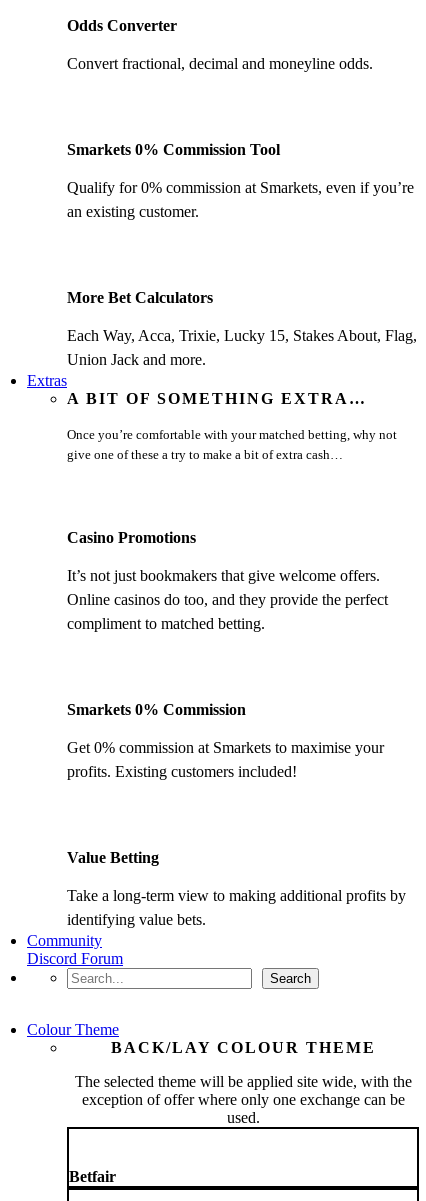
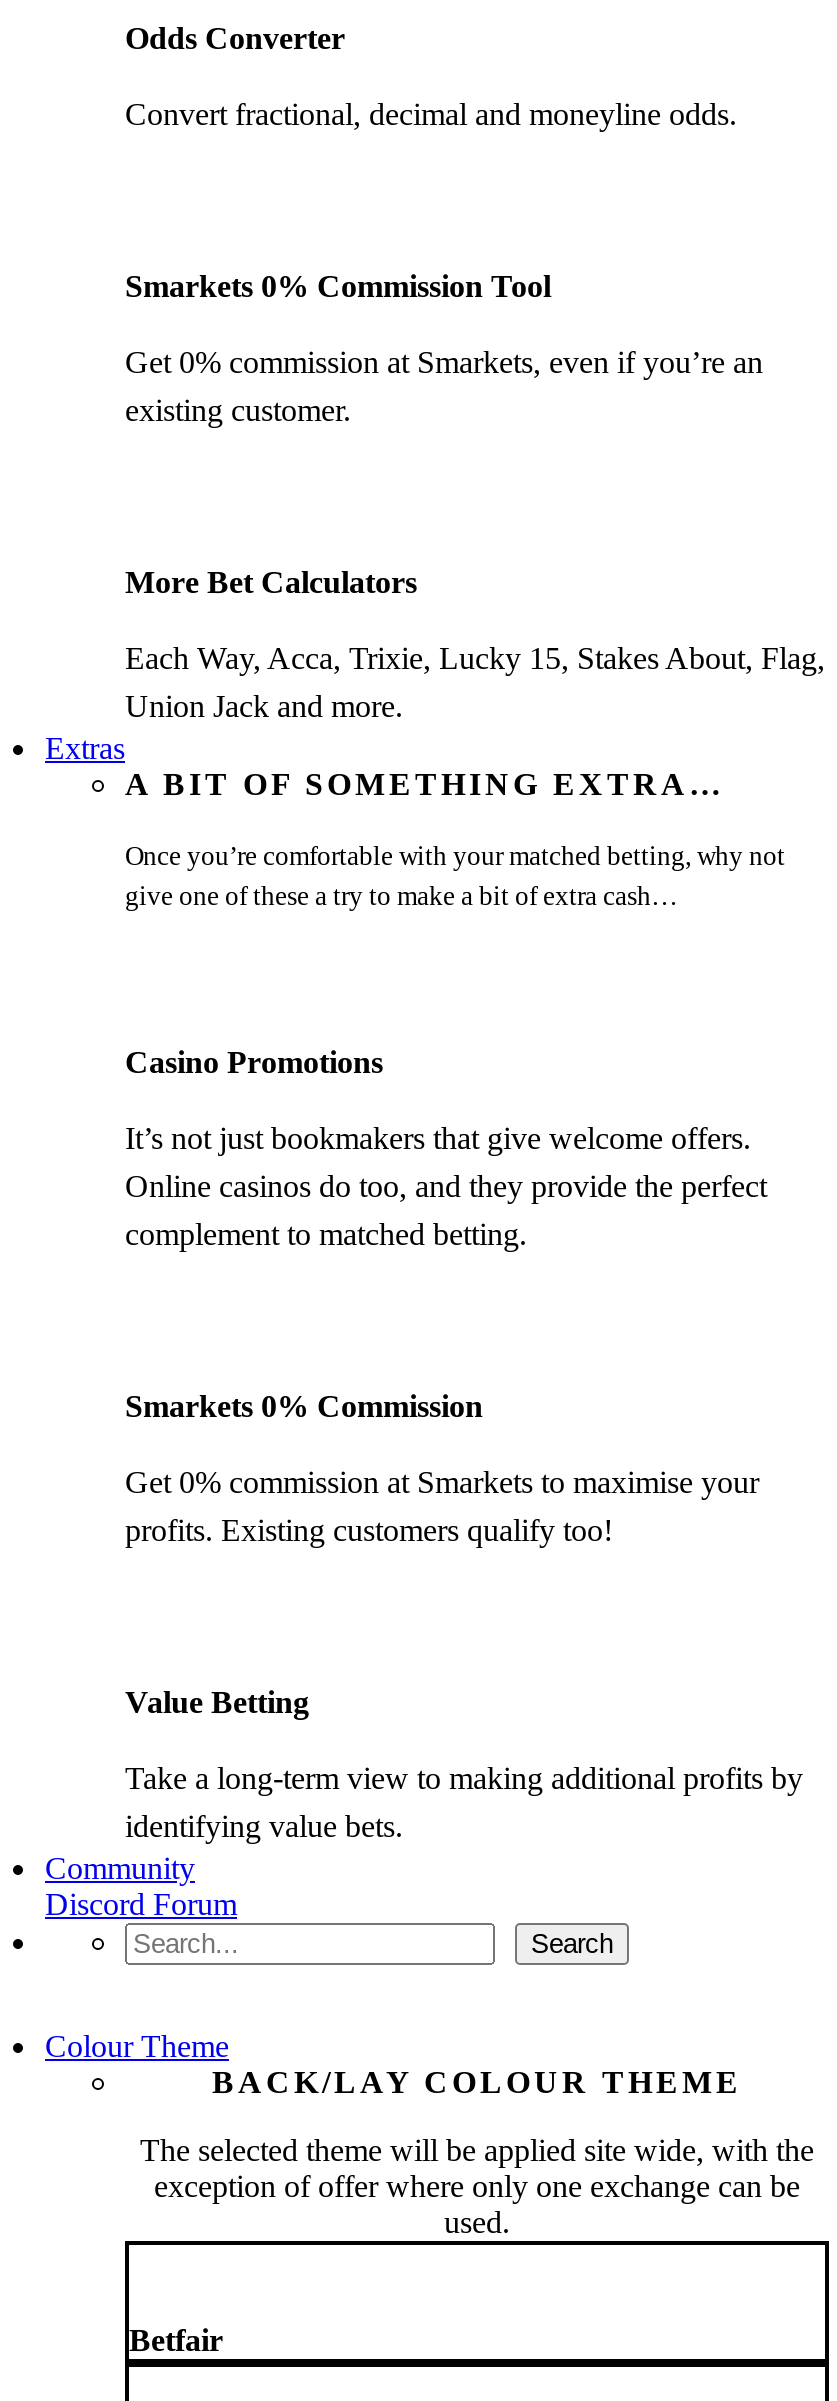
[67,179,414,220] Qualify for 0% commission at Smarkets, even if you’re | an existing customer. -> [125,345,763,427] Get 0% commission at Smarkets, even if you’re an | existing customer.
[67,615,265,632] compliment to matched betting. -> [125,1217,527,1251] complement to matched betting.
[67,763,297,780] profits. Existing customers included! -> [125,1513,613,1547] profits. Existing customers qualify too!

